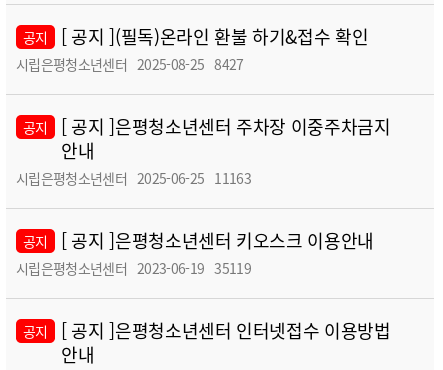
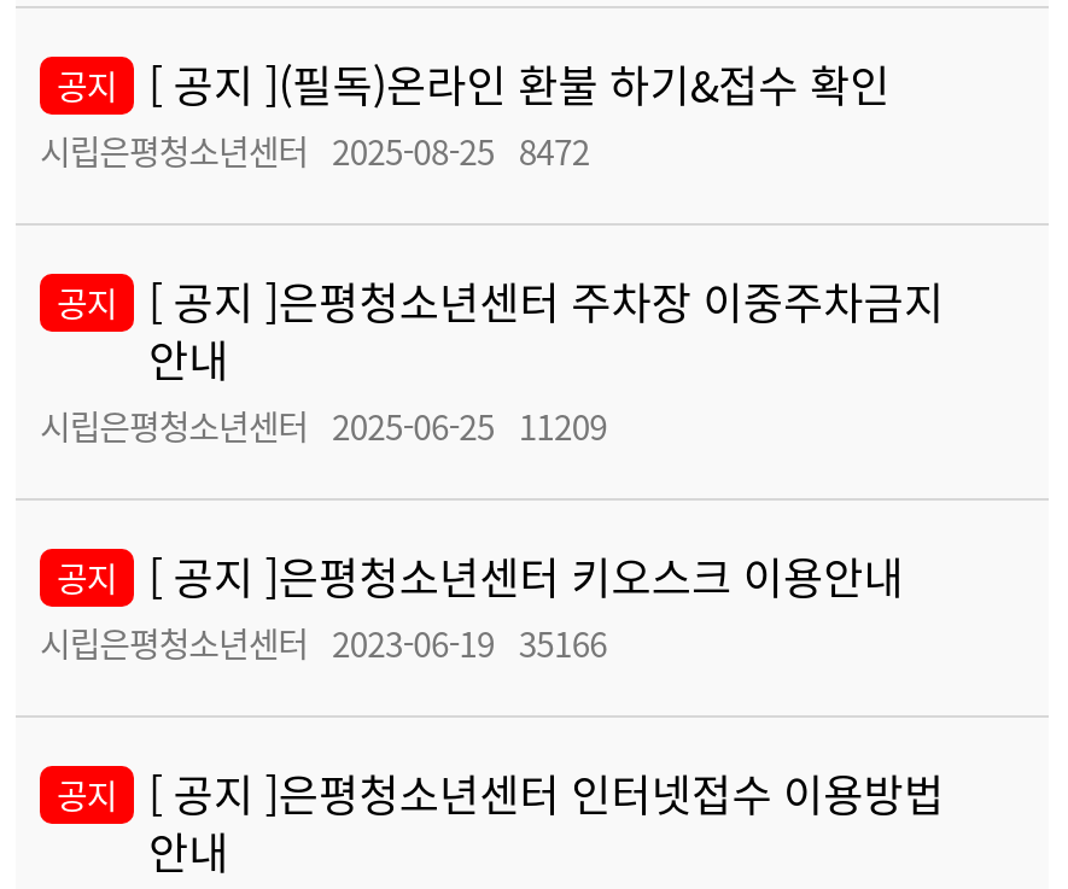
[16,54,244,74] 시립은평청소년센터 2025-08-25 8427 -> [40,127,589,175] 시립은평청소년센터 2025-08-25 8472
[16,168,251,188] 시립은평청소년센터 2025-06-25 11163 -> [40,402,607,450] 시립은평청소년센터 2025-06-25 11209
[16,258,251,278] 시립은평청소년센터 2023-06-19 35119 -> [40,619,607,667] 시립은평청소년센터 2023-06-19 35166

